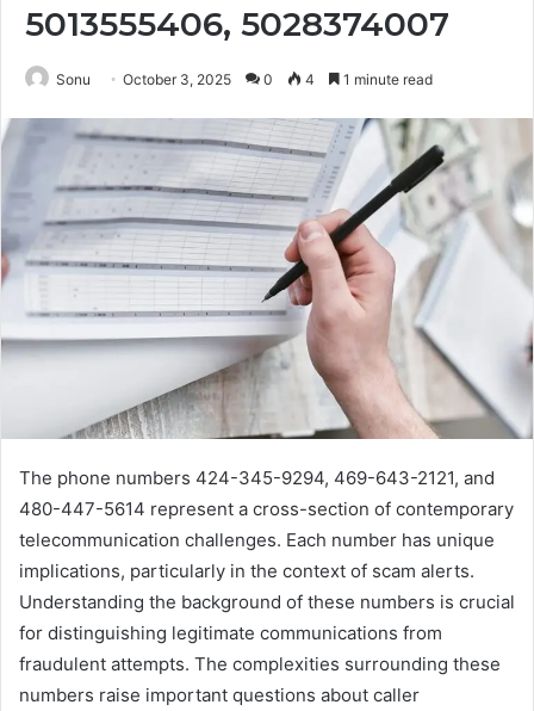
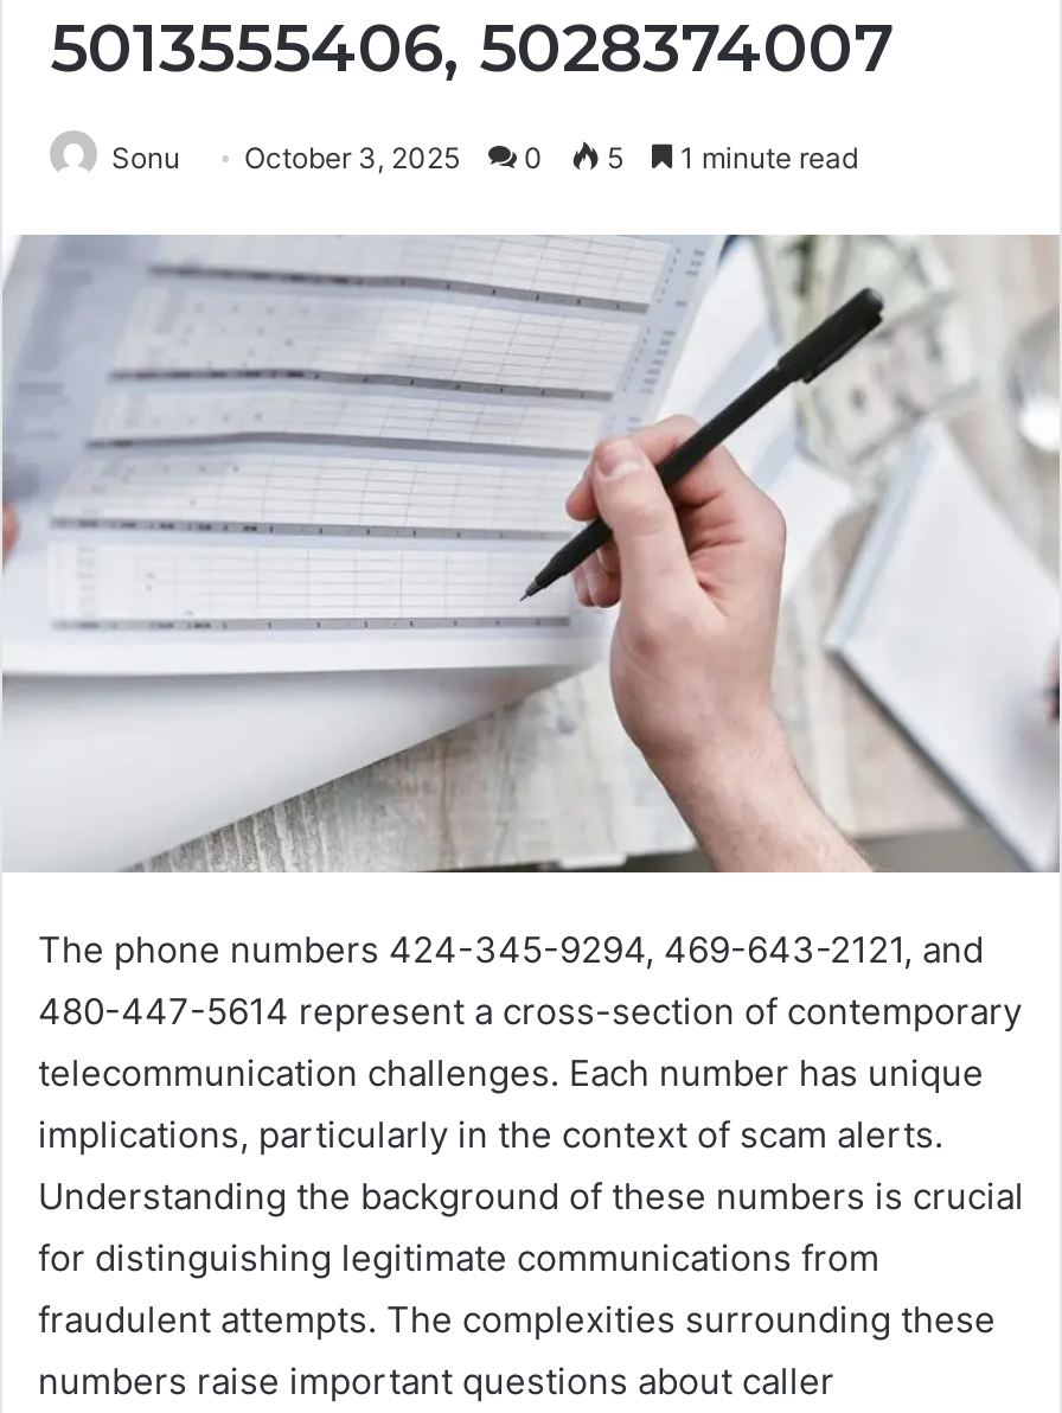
[56,70,433,88] Sonu October 3, 2025 0 4 1 minute read -> [111,140,858,175] Sonu October 3, 2025 0 5 1 minute read

